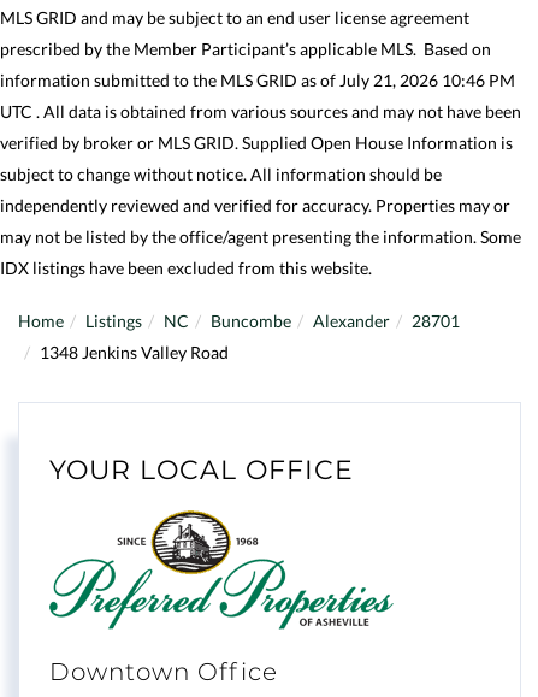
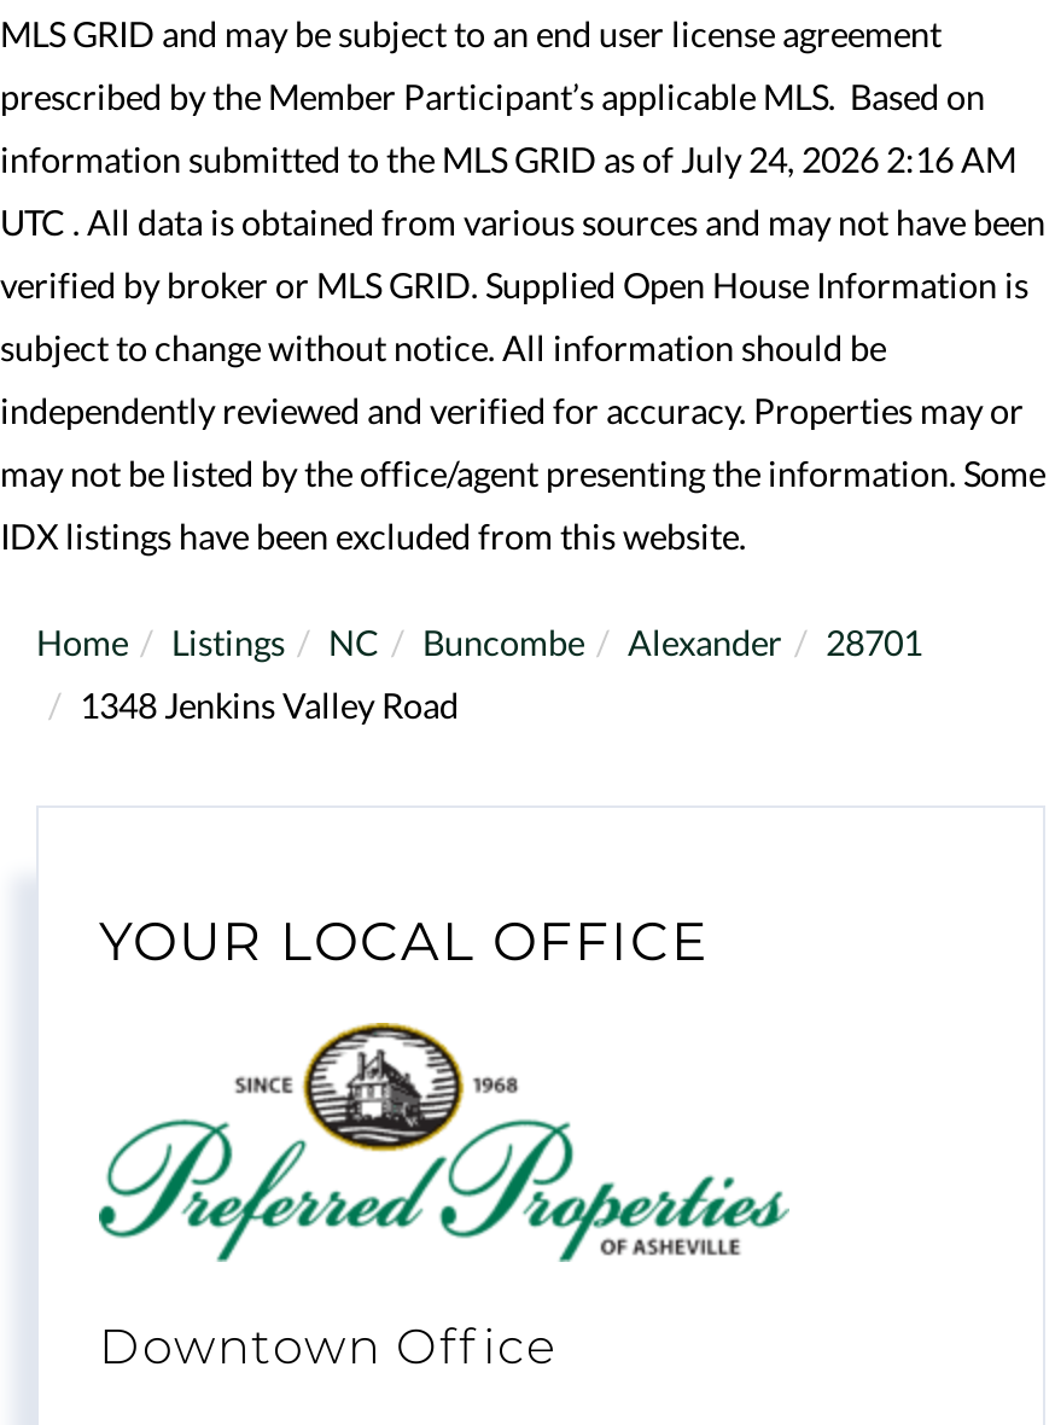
[0,70,515,90] information submitted to the MLS GRID as of July 21, 2026 10:46 PM -> [0,139,1016,180] information submitted to the MLS GRID as of July 24, 2026 2:16 AM

